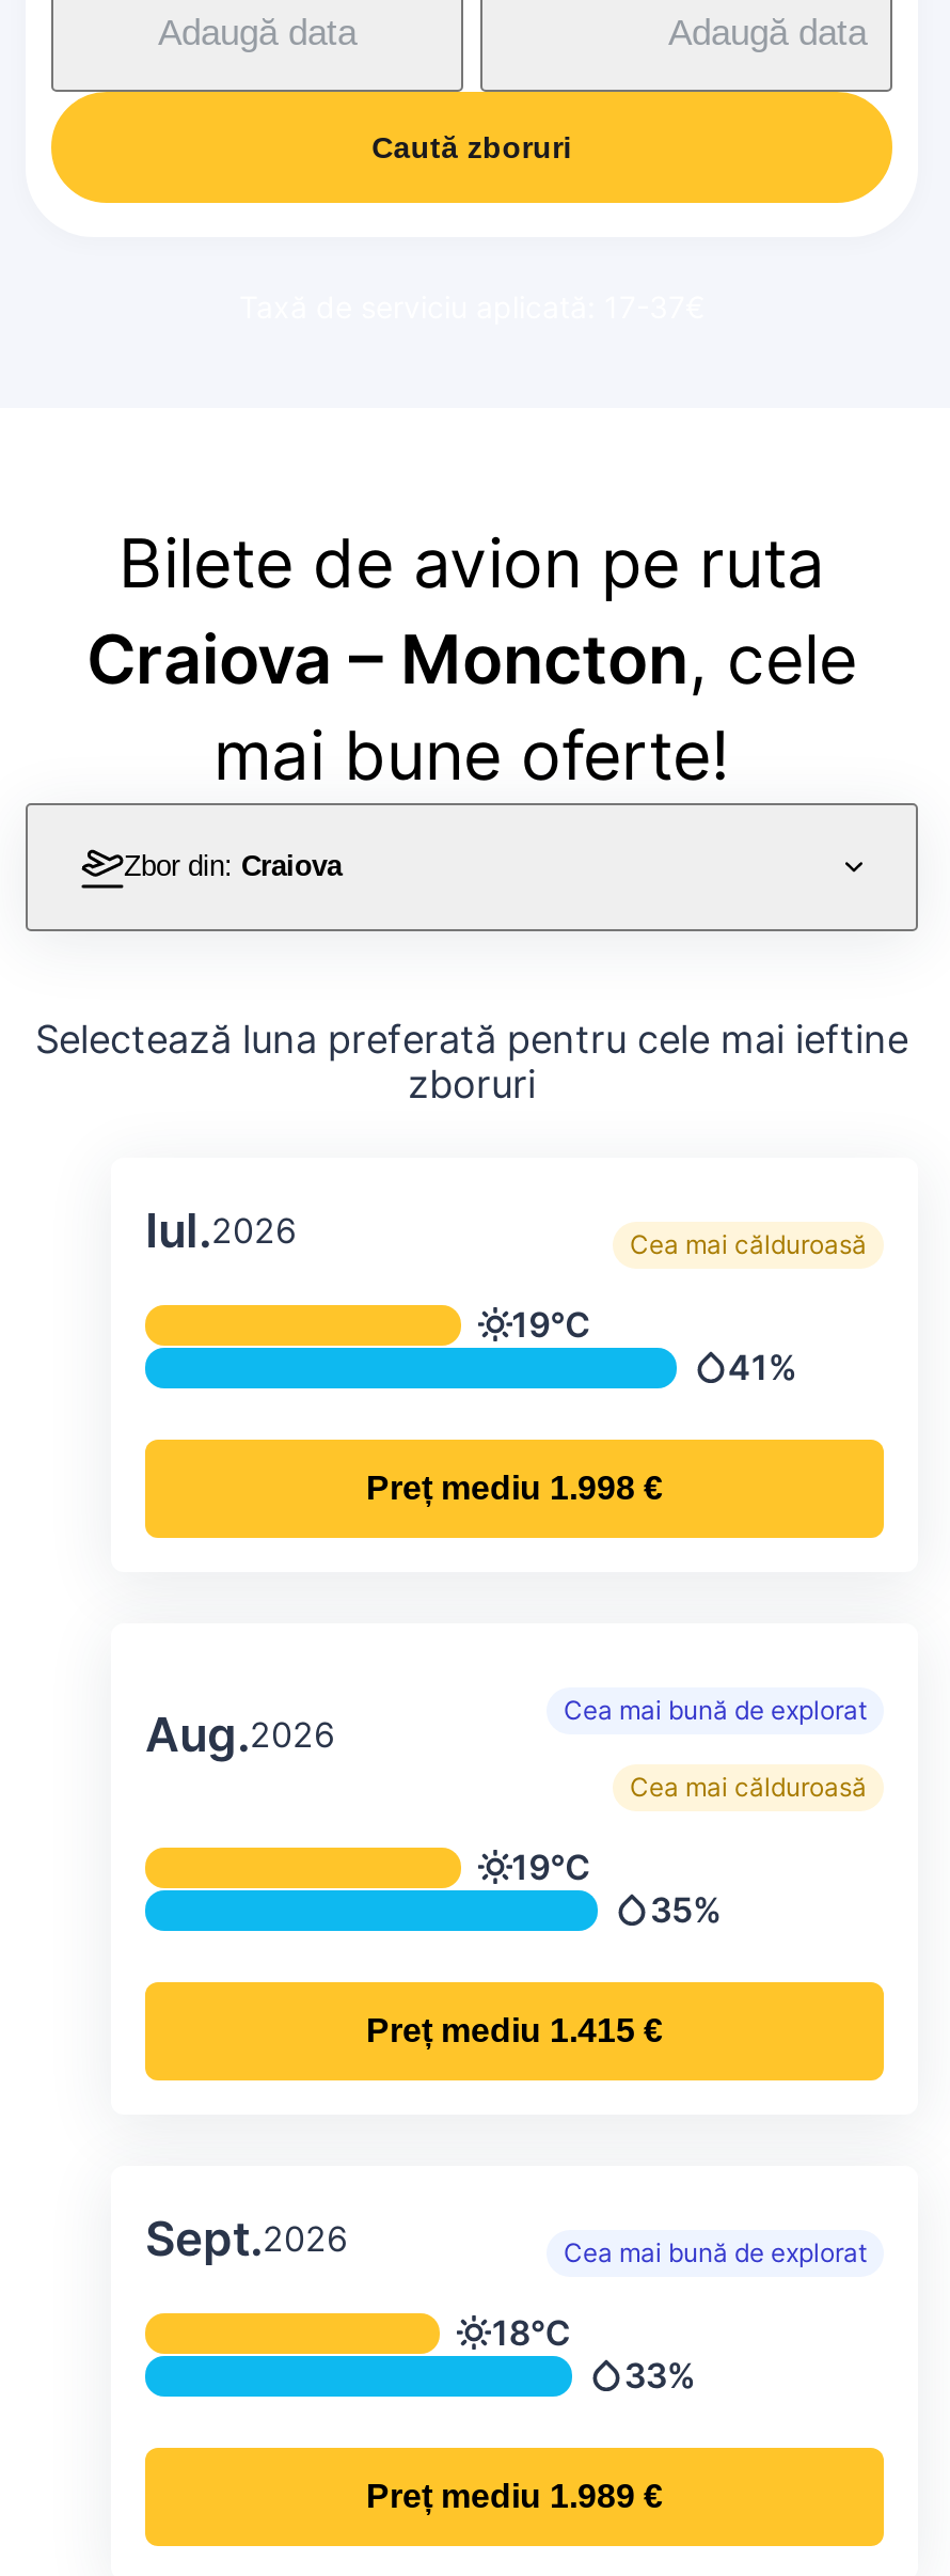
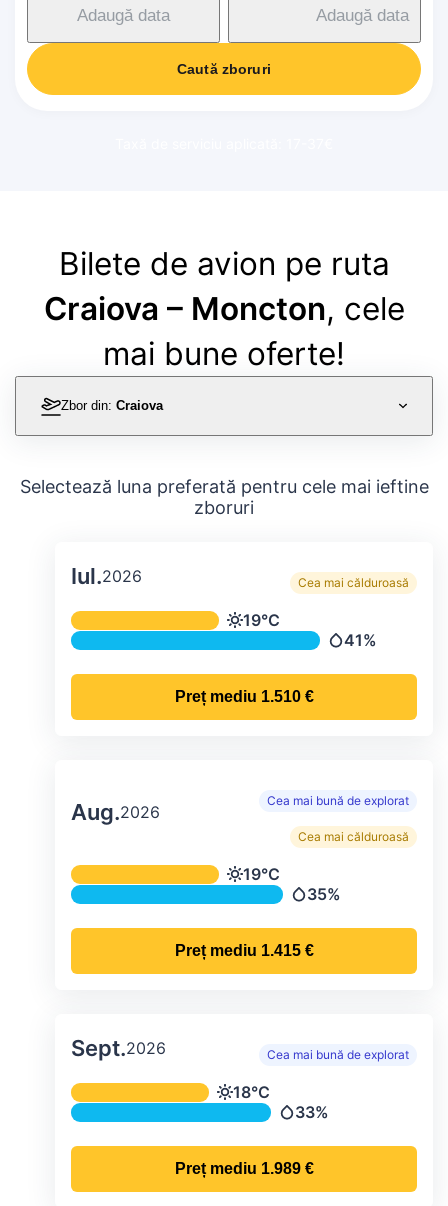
[366,1470,663,1506] Preț mediu 1.998 € -> [174,688,313,705] Preț mediu 1.510 €

